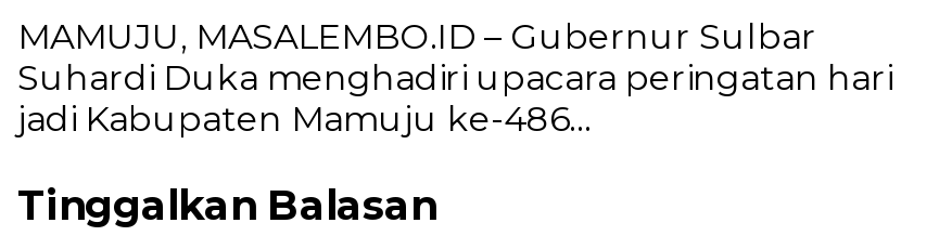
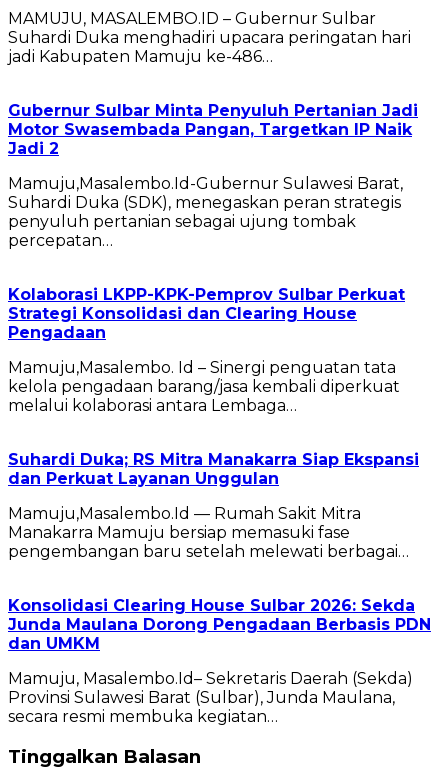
none -> [8,101,431,726] Gubernur Sulbar Minta Penyuluh Pertanian Jadi | Motor Swasembada Pangan, Targetkan IP Naik | Jadi 2 | Mamuju,Masalembo.Id-Gubernur Sulawesi Barat, | Suhardi Duka (SDK), menegaskan peran strategis | penyuluh pertanian sebagai ujung tombak | percepatan… | Kolaborasi LKPP-KPK-Pemprov Sulbar Perkuat | Strategi Konsolidasi dan Clearing House | Pengadaan | Mamuju,Masalembo. Id – Sinergi penguatan tata | kelola pengadaan barang/jasa kembali diperkuat | melalui kolaborasi antara Lembaga… | Suhardi Duka; RS Mitra Manakarra Siap Ekspansi | dan Perkuat Layanan Unggulan | Mamuju,Masalembo.Id — Rumah Sakit Mitra | Manakarra Mamuju bersiap memasuki fase | pengembangan baru setelah melewati berbagai… | Konsolidasi Clearing House Sulbar 2026: Sekda | Junda Maulana Dorong Pengadaan Berbasis PDN | dan UMKM | Mamuju, Masalembo.Id– Sekretaris Daerah (Sekda) | Provinsi Sulawesi Barat (Sulbar), Junda Maulana, | secara resmi membuka kegiatan…

